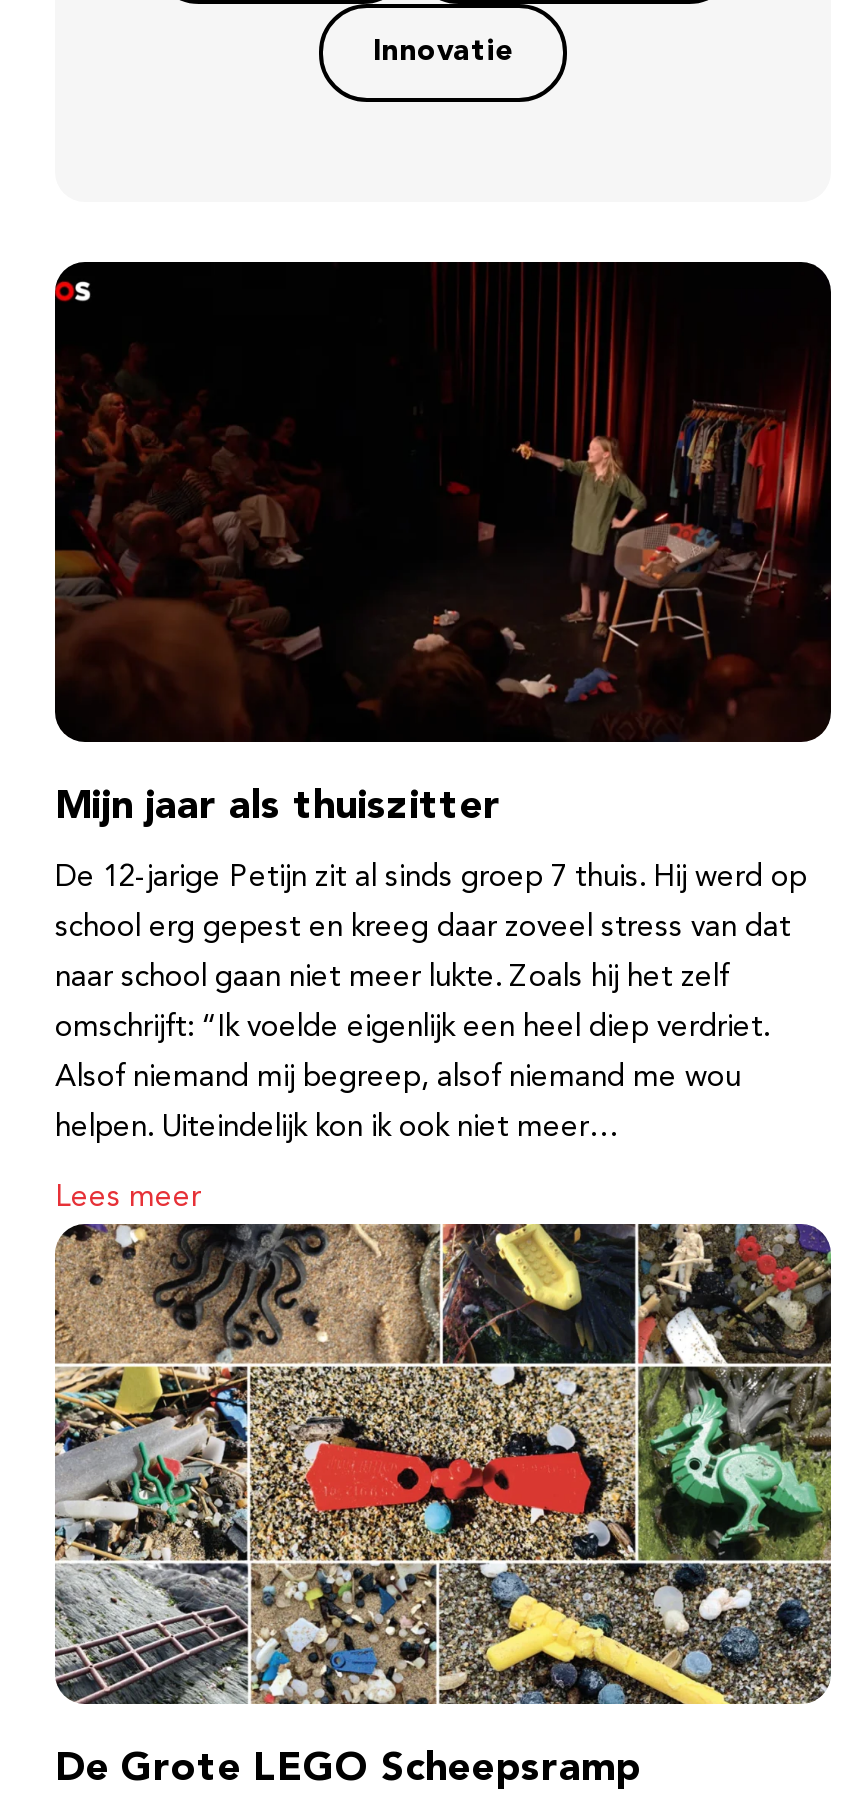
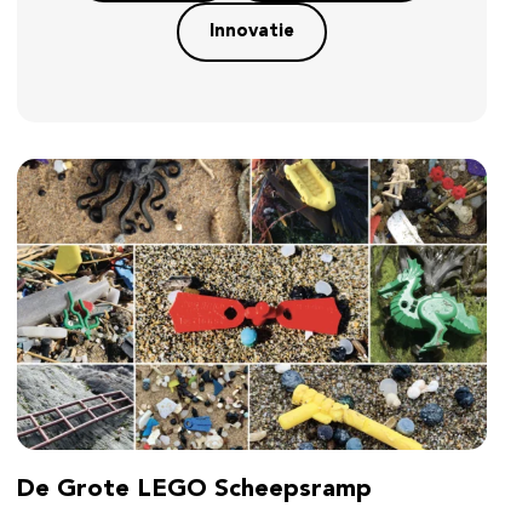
[53,260,833,1214] [image] | Mijn jaar als thuiszitter | De 12-jarige Petijn zit al sinds groep 7 thuis. Hij werd op | school erg gepest en kreeg daar zoveel stress van dat | naar school gaan niet meer lukte. Zoals hij het zelf | omschrijft: “Ik voelde eigenlijk een heel diep verdriet. | Alsof niemand mij begreep, alsof niemand me wou | helpen. Uiteindelijk kon ik ook niet meer… | Lees meer -> none

